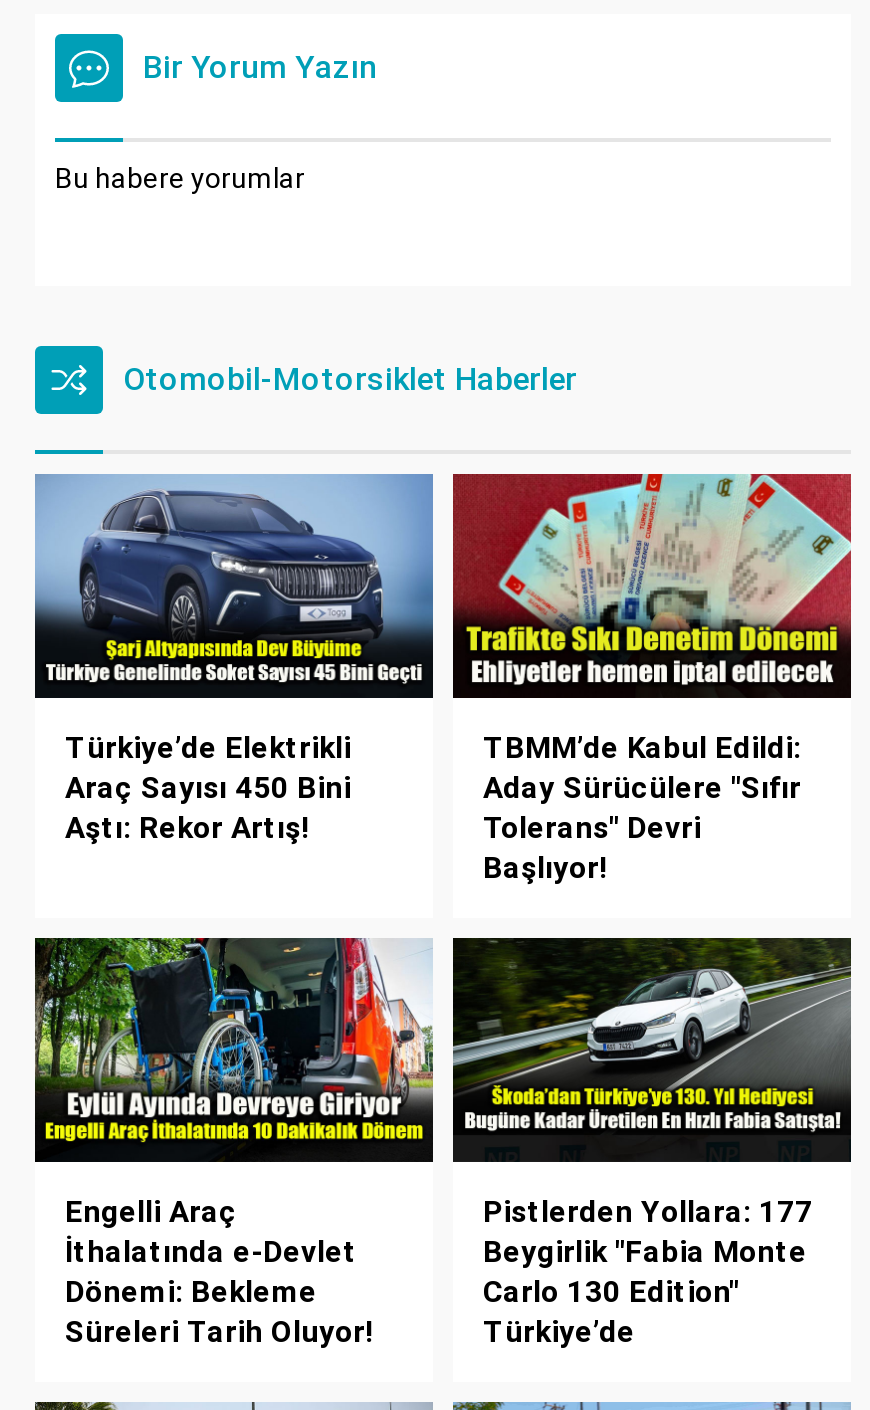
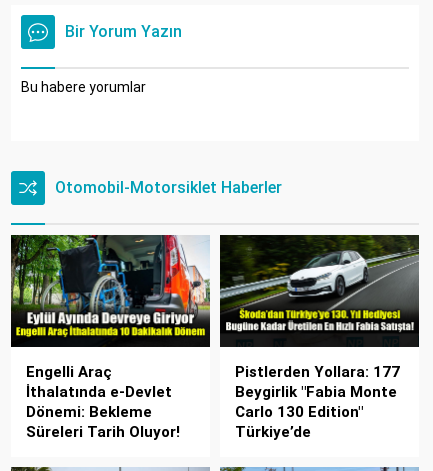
[33,474,435,846] [image] | Türkiye’de Elektrikli | Araç Sayısı 450 Bini | Aştı: Rekor Artış! -> none
[451,472,853,886] [image] | TBMM’de Kabul Edildi: | Aday Sürücülere "Sıfır | Tolerans" Devri | Başlıyor! -> none

